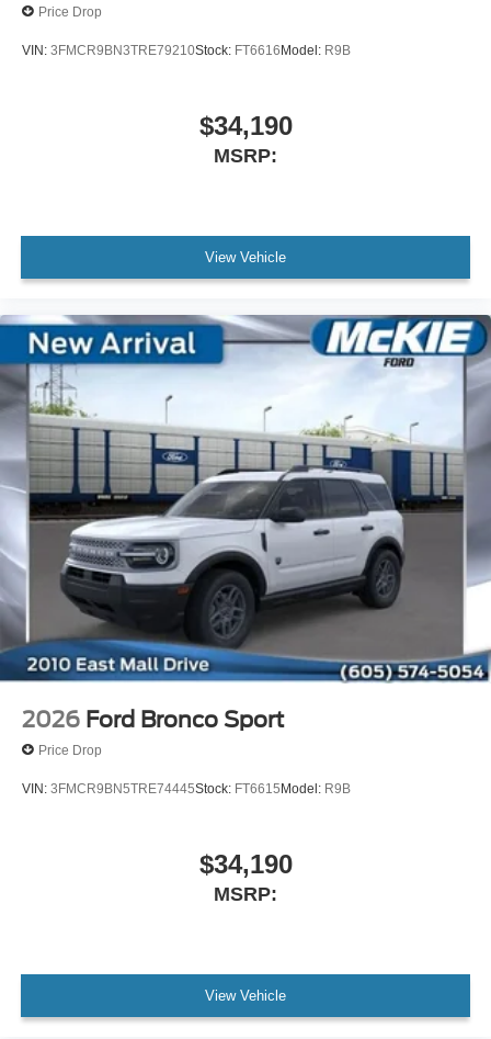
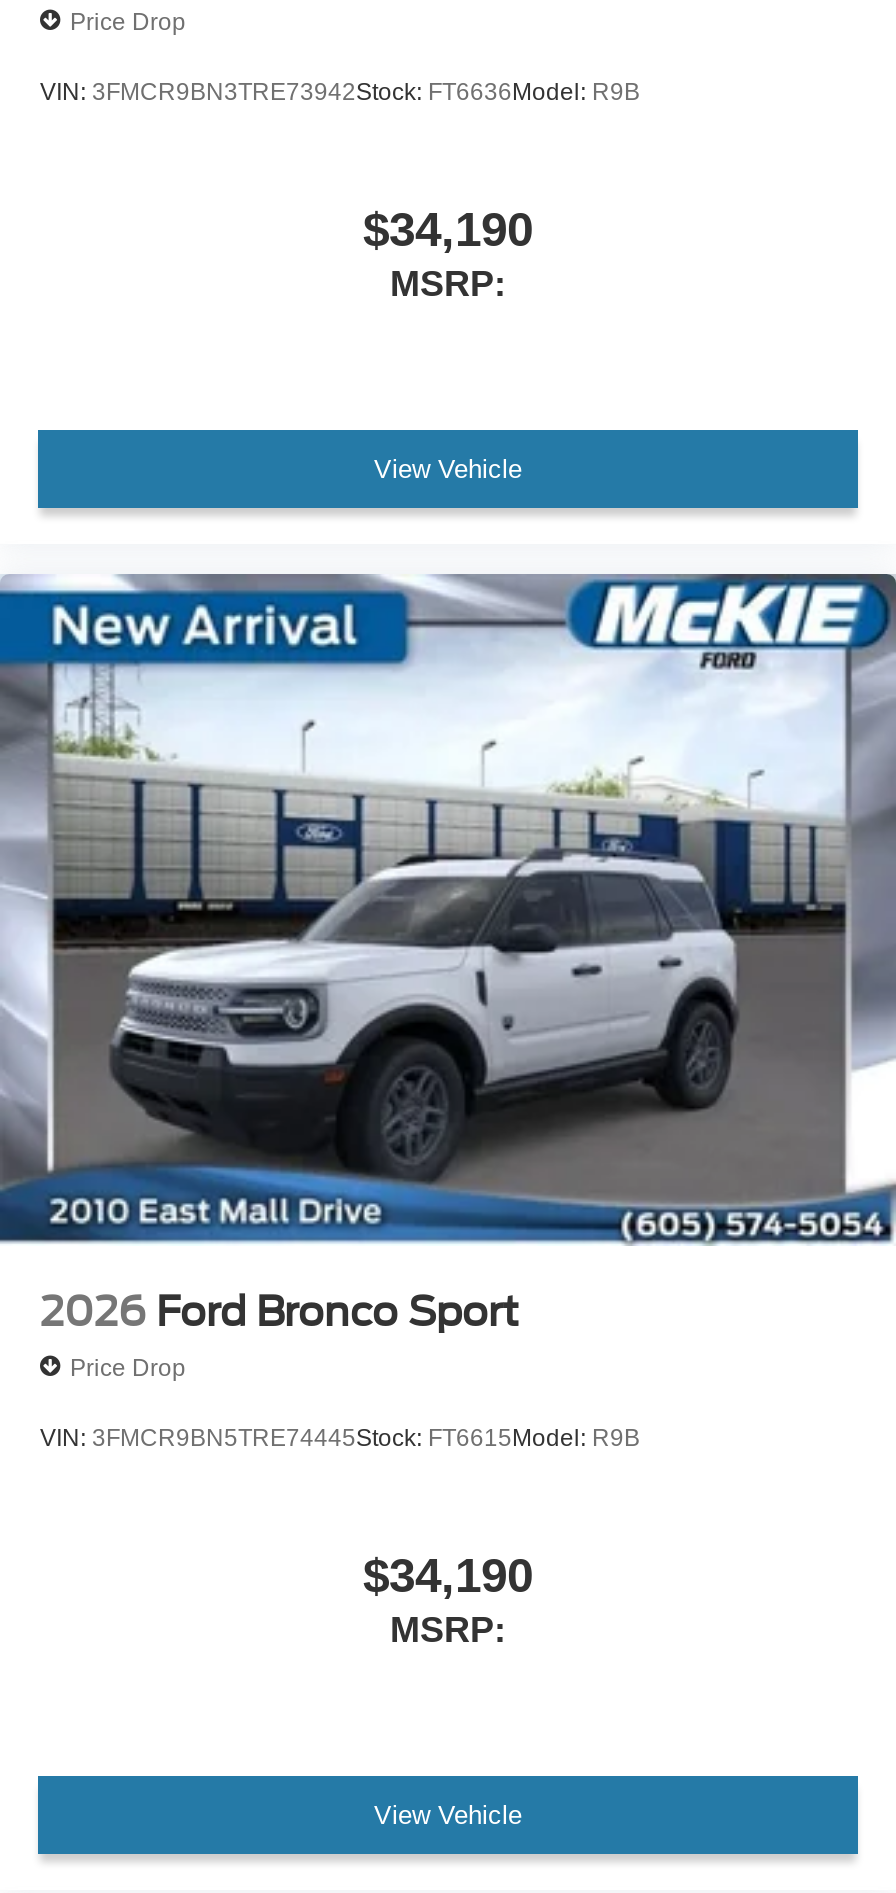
[22,42,351,58] VIN: 3FMCR9BN3TRE79210Stock: FT6616Model: R9B -> [40,77,640,105] VIN: 3FMCR9BN3TRE73942Stock: FT6636Model: R9B

